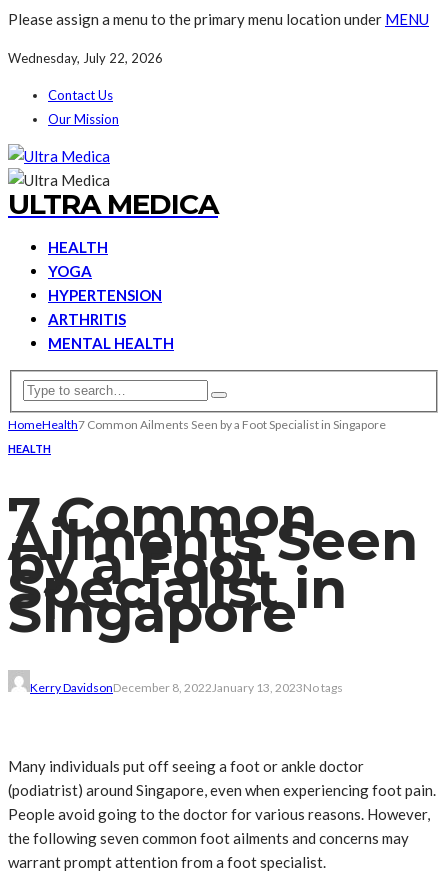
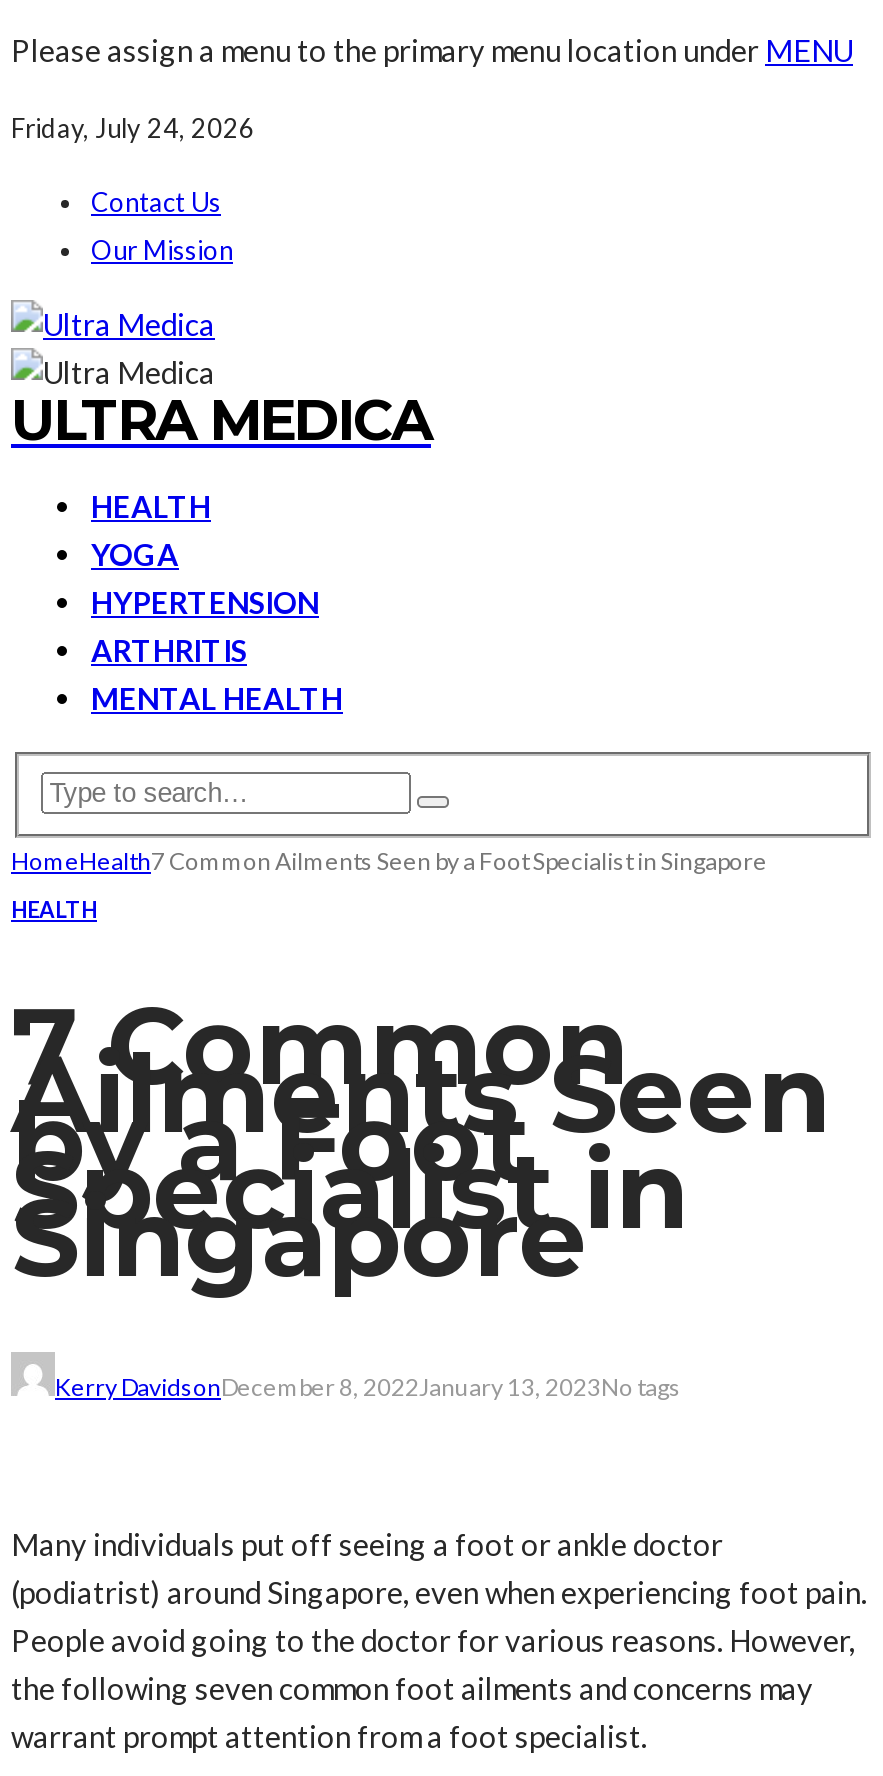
[8,50,163,66] Wednesday, July 22, 2026 -> [11,112,255,144] Friday, July 24, 2026

